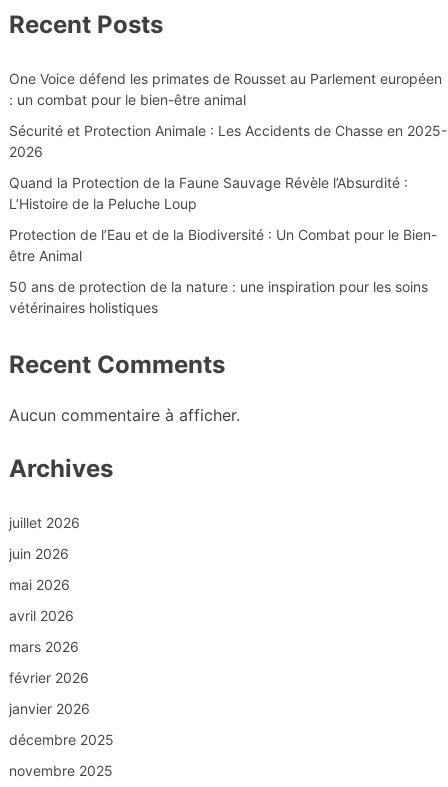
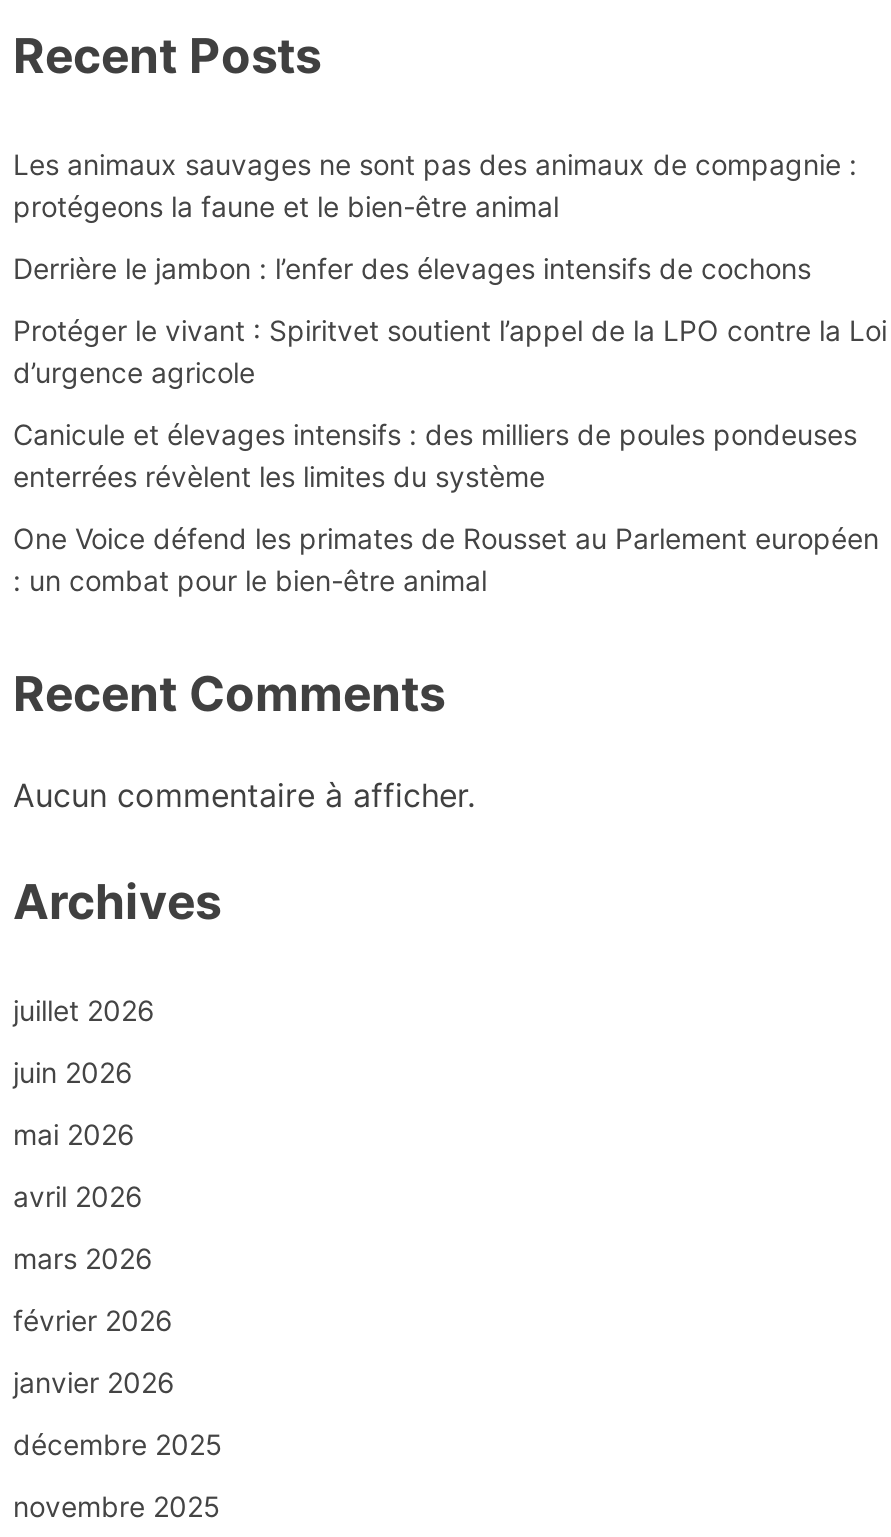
none -> [13,147,887,493] Les animaux sauvages ne sont pas des animaux de compagnie : | protégeons la faune et le bien-être animal | Derrière le jambon : l’enfer des élevages intensifs de cochons | Protéger le vivant : Spiritvet soutient l’appel de la LPO contre la Loi | d’urgence agricole | Canicule et élevages intensifs : des milliers de poules pondeuses | enterrées révèlent les limites du système
moved [9,70,442,108] -> [13,521,879,597]: One Voice défend les primates de Rousset au Parlement européen | : un combat pour le bien-être animal
[9,122,447,316] Sécurité et Protection Animale : Les Accidents de Chasse en 2025- | 2026 | Quand la Protection de la Faune Sauvage Révèle l’Absurdité : | L’Histoire de la Peluche Loup | Protection de l’Eau et de la Biodiversité : Un Combat pour le Bien- | être Animal | 50 ans de protection de la nature : une inspiration pour les soins | vétérinaires holistiques -> none

